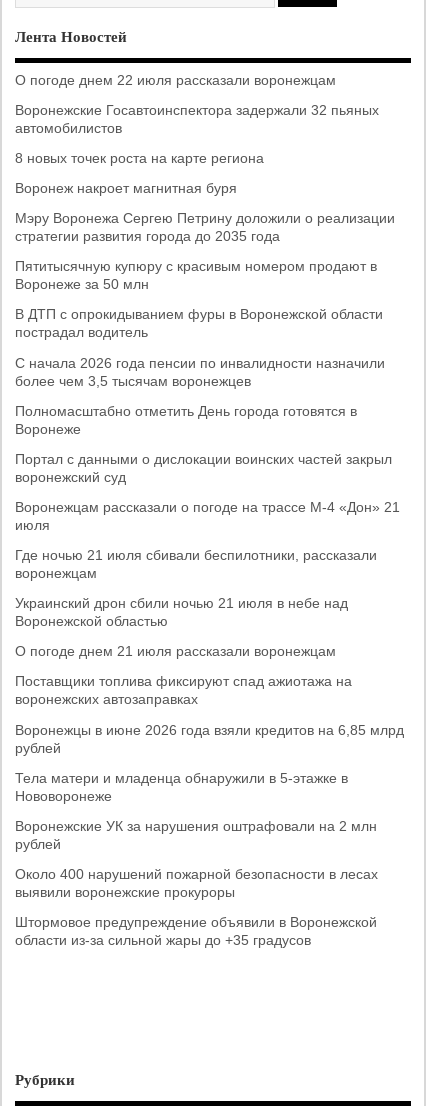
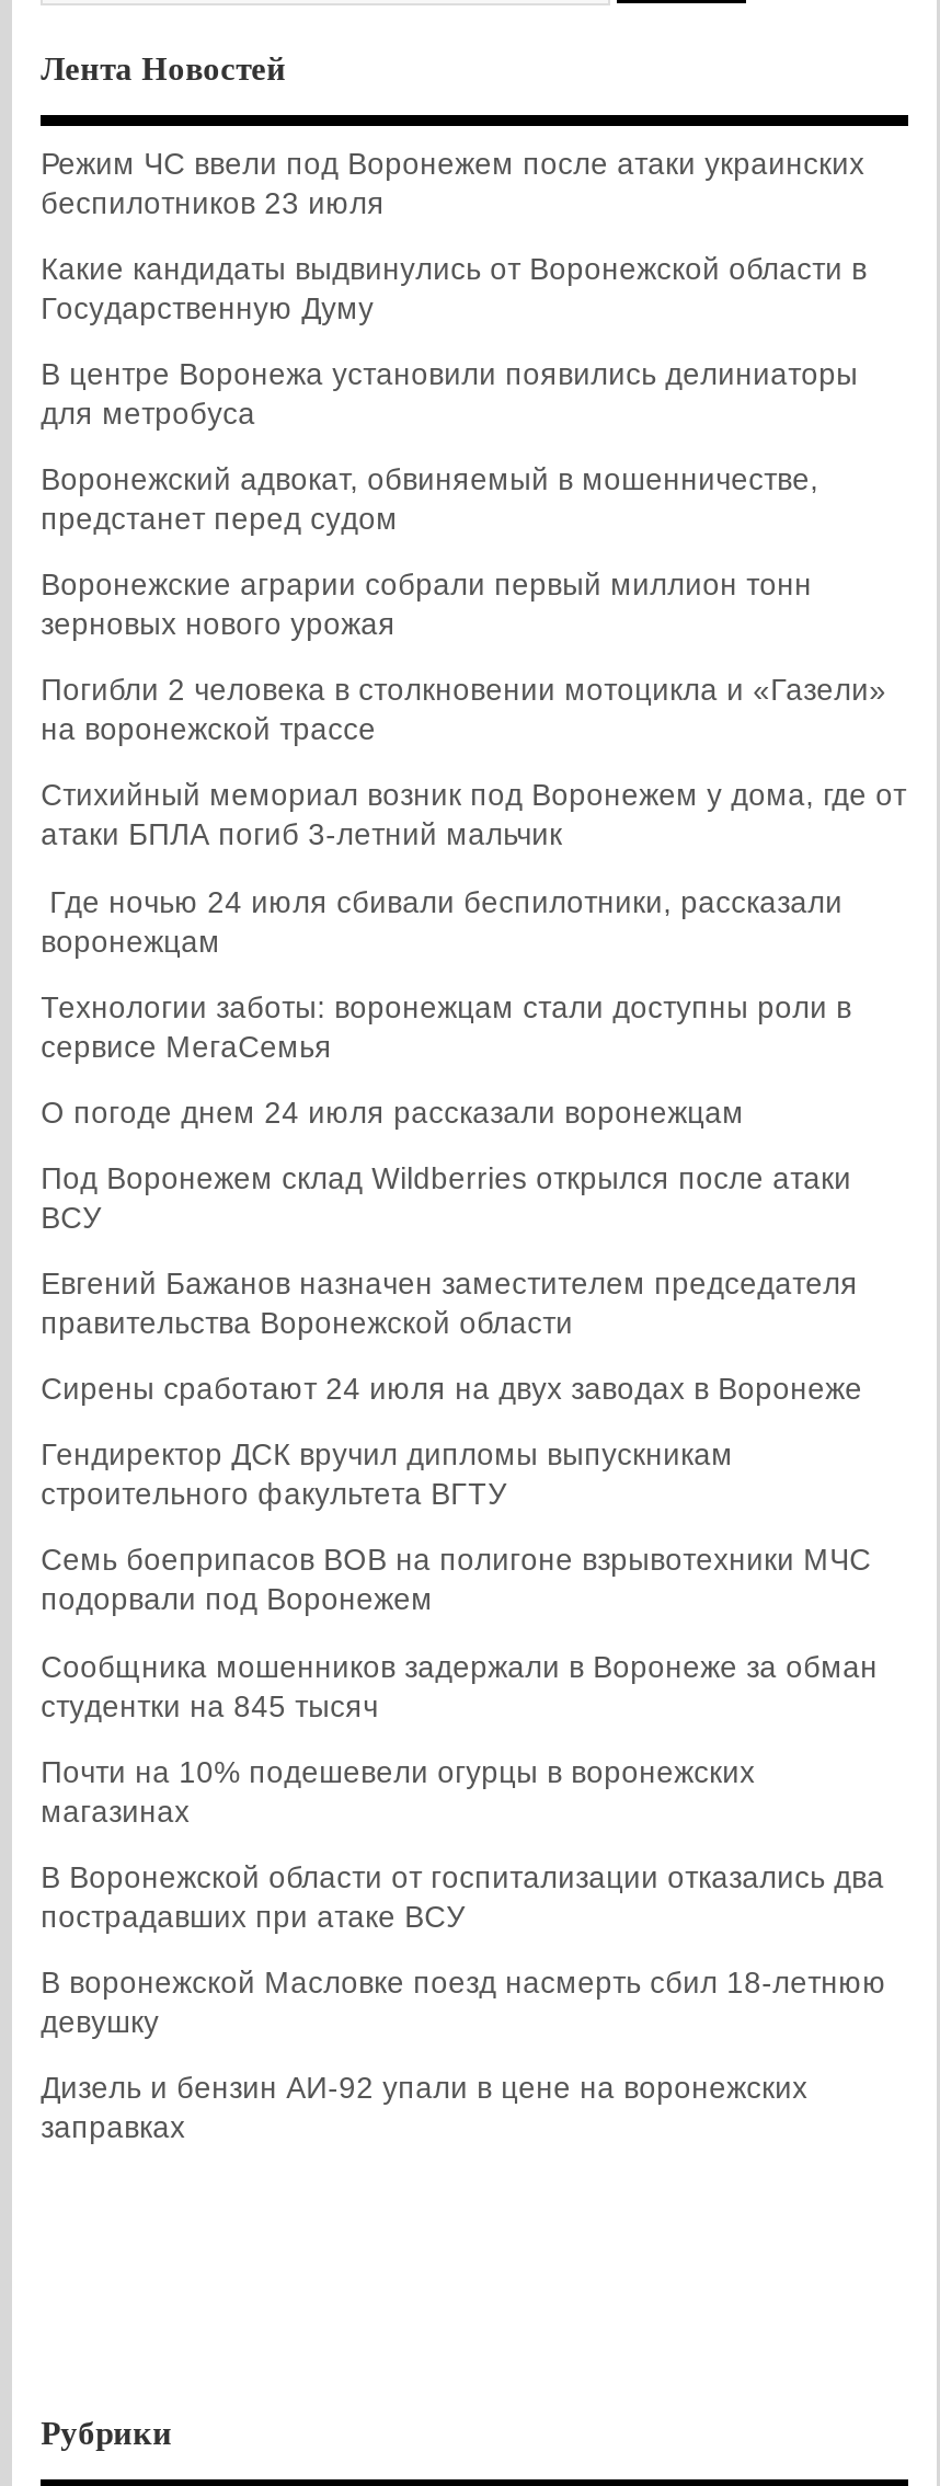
[15,73,400,563] О погоде днем 22 июля рассказали воронежцам | Воронежские Госавтоинспектора задержали 32 пьяных | автомобилистов | 8 новых точек роста на карте региона | Воронеж накроет магнитная буря | Мэру Воронежа Сергею Петрину доложили о реализации | стратегии развития города до 2035 года | Пятитысячную купюру с красивым номером продают в | Воронеже за 50 млн | В ДТП с опрокидыванием фуры в Воронежской области | пострадал водитель | С начала 2026 года пенсии по инвалидности назначили | более чем 3,5 тысячам воронежцев | Полномасштабно отметить День города готовятся в | Воронеже | Портал с данными о дислокации воинских частей закрыл | воронежский суд | Воронежцам рассказали о погоде на трассе М-4 «Дон» 21 | июля | Где ночью 21 июля сбивали беспилотники, рассказали -> [41,147,906,918] Режим ЧС ввели под Воронежем после атаки украинских | беспилотников 23 июля | Какие кандидаты выдвинулись от Воронежской области в | Государственную Думу | В центре Воронежа установили появились делиниаторы | для метробуса | Воронежский адвокат, обвиняемый в мошенничестве, | предстанет перед судом | Воронежские аграрии собрали первый миллион тонн | зерновых нового урожая | Погибли 2 человека в столкновении мотоцикла и «Газели» | на воронежской трассе | Стихийный мемориал возник под Воронежем у дома, где от | атаки БПЛА погиб 3-летний мальчик | Где ночью 24 июля сбивали беспилотники, рассказали
moved [15,566,97,581] -> [41,925,220,958]: воронежцам
[15,596,404,948] Украинский дрон сбили ночью 21 июля в небе над | Воронежской областью | О погоде днем 21 июля рассказали воронежцам | Поставщики топлива фиксируют спад ажиотажа на | воронежских автозаправках | Воронежцы в июне 2026 года взяли кредитов на 6,85 млрд | рублей | Тела матери и младенца обнаружили в 5-этажке в | Нововоронеже | Воронежские УК за нарушения оштрафовали на 2 млн | рублей | Около 400 нарушений пожарной безопасности в лесах | выявили воронежские прокуроры | Штормовое предупреждение объявили в Воронежской | области из-за сильной жары до +35 градусов -> [41,991,887,2144] Технологии заботы: воронежцам стали доступны роли в | сервисе МегаСемья | О погоде днем 24 июля рассказали воронежцам | Под Воронежем склад Wildberries открылся после атаки | ВСУ | Евгений Бажанов назначен заместителем председателя | правительства Воронежской области | Сирены сработают 24 июля на двух заводах в Воронеже | Гендиректор ДСК вручил дипломы выпускникам | строительного факультета ВГТУ | Семь боеприпасов ВОВ на полигоне взрывотехники МЧС | подорвали под Воронежем | Сообщника мошенников задержали в Воронеже за обман | студентки на 845 тысяч | Почти на 10% подешевели огурцы в воронежских | магазинах | В Воронежской области от госпитализации отказались два | пострадавших при атаке ВСУ | В воронежской Масловке поезд насмерть сбил 18-летнюю | девушку | Дизель и бензин АИ-92 упали в цене на воронежских | заправках

